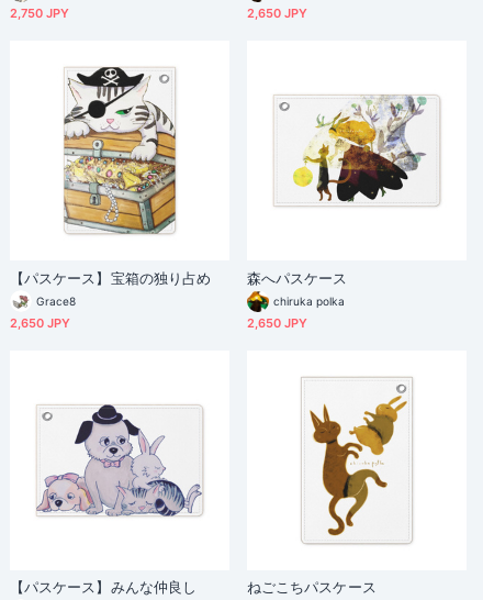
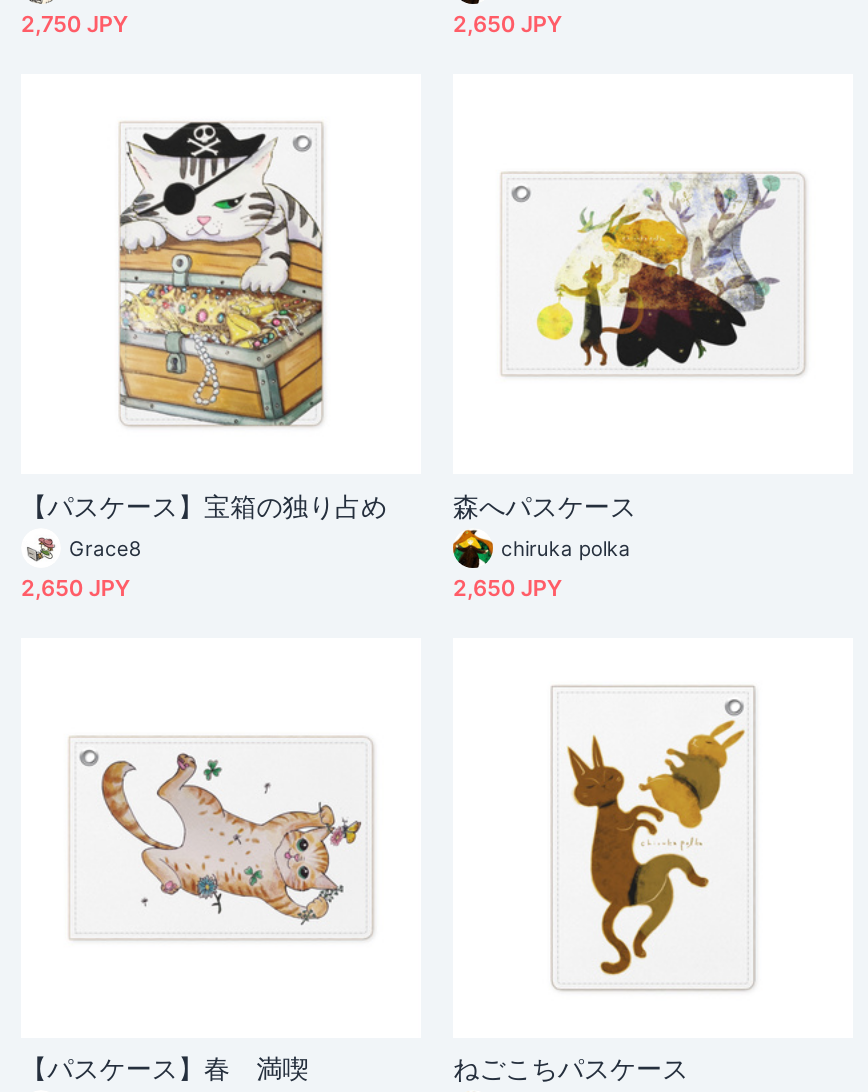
[36,404,202,516] [image] -> [71,738,369,938] [image]
[10,578,196,595] 【パスケース】みんな仲良し -> [21,1051,309,1083] 【パスケース】春 満喫

